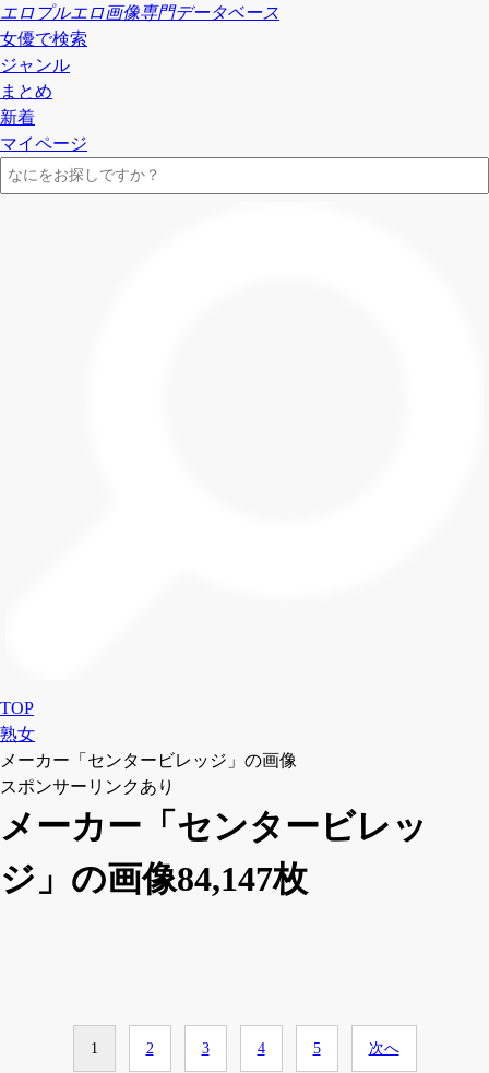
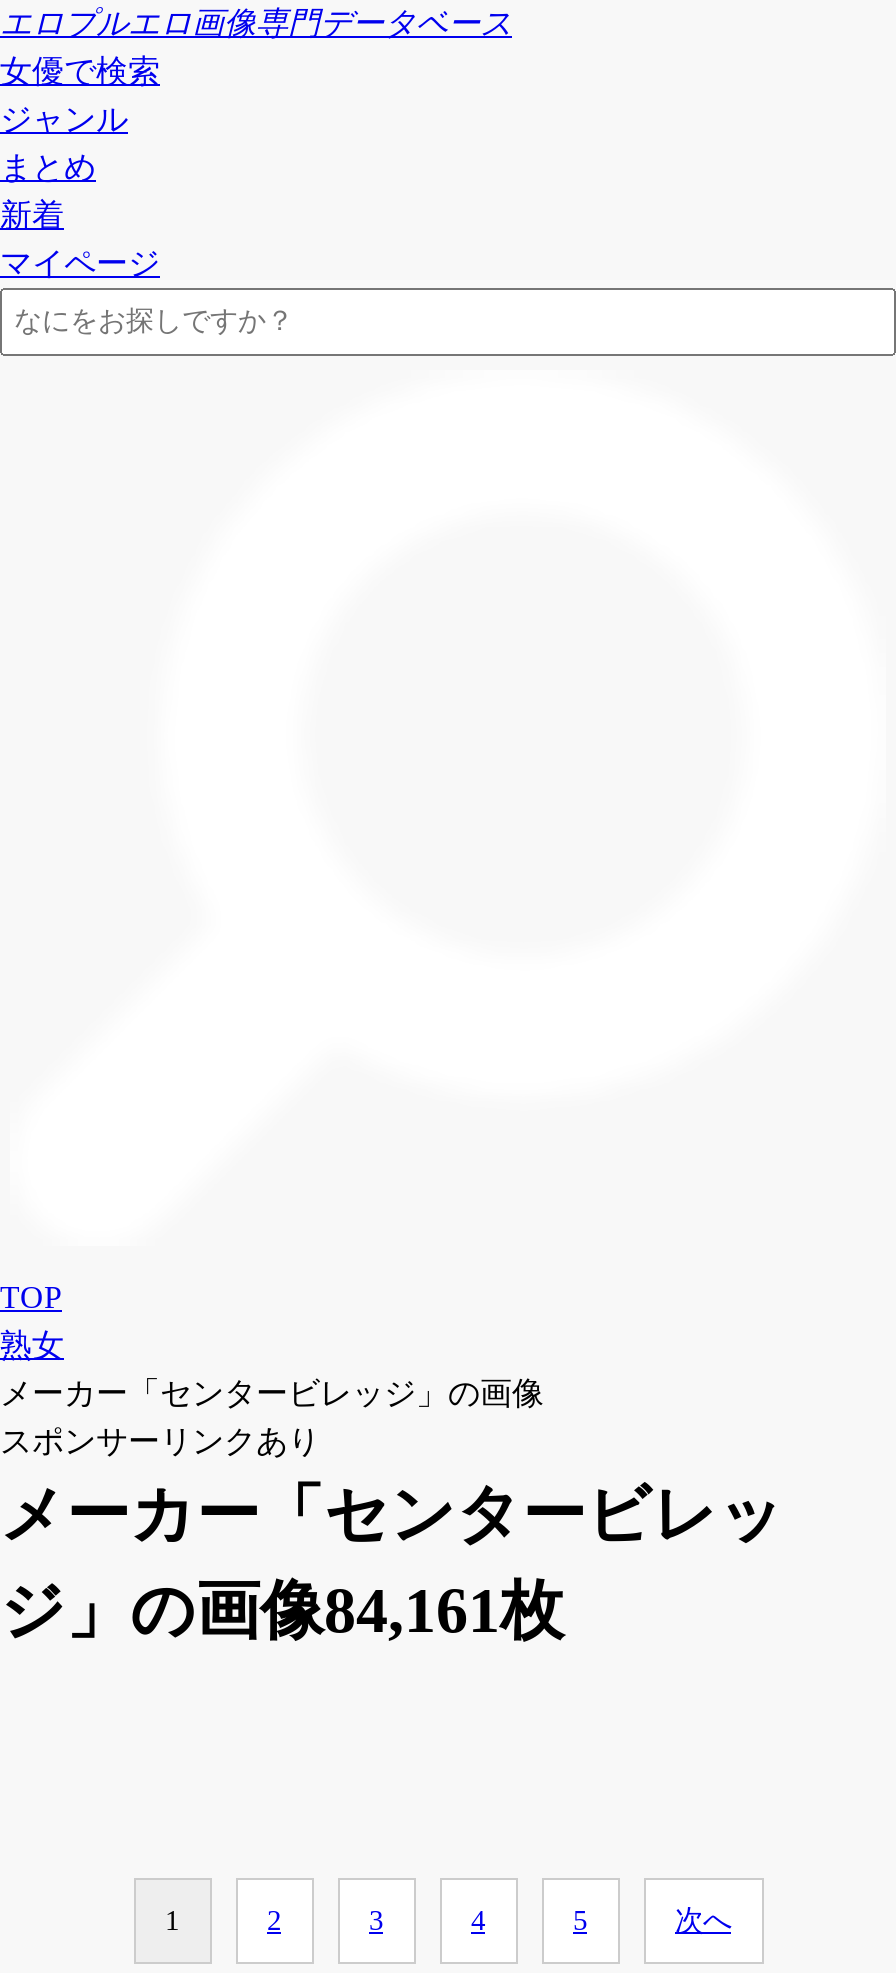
[0,859,308,898] ジ」の画像84,147枚 -> [0,1574,564,1646] ジ」の画像84,161枚

